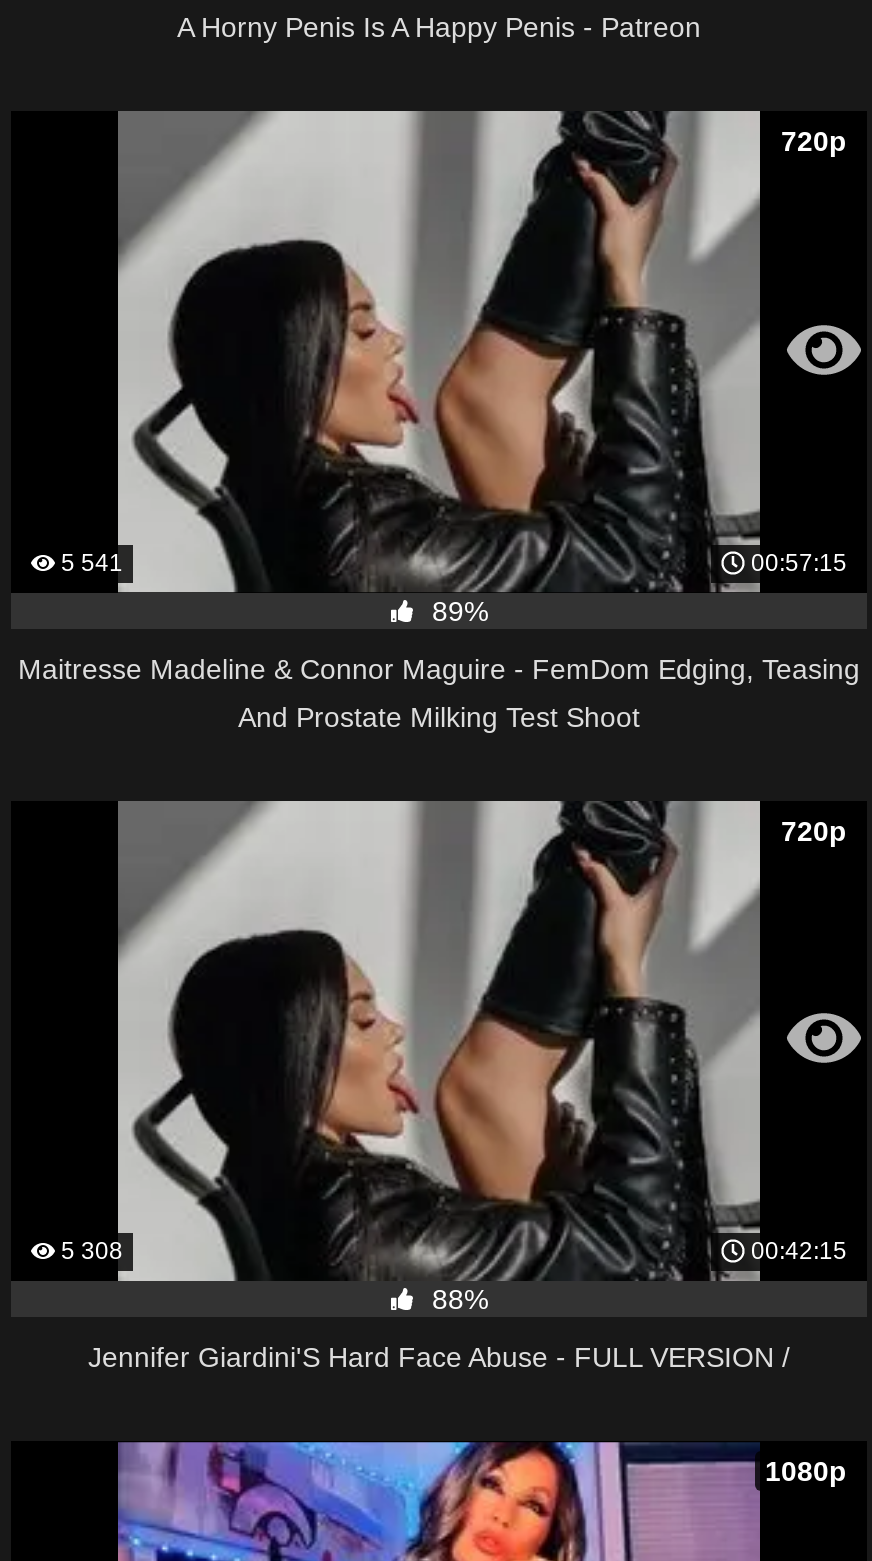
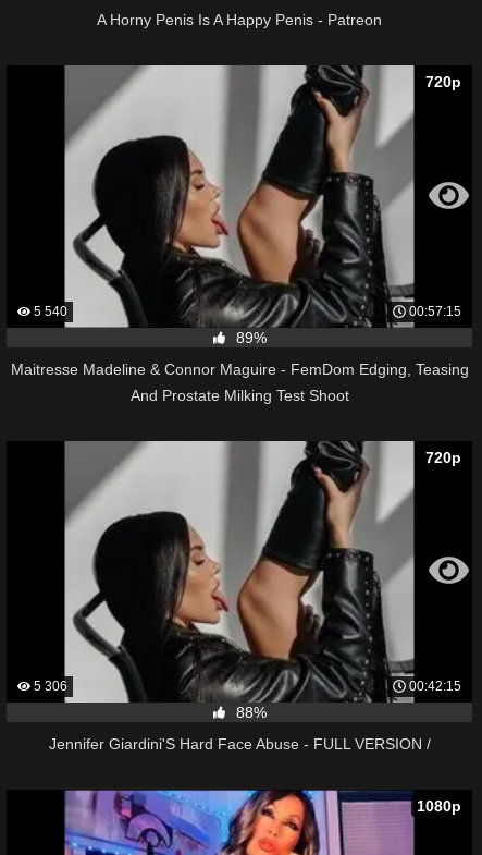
[55,548,123,576] 5 541 -> [30,304,67,319] 5 540
[55,1238,123,1266] 5 308 -> [30,679,67,694] 5 306

